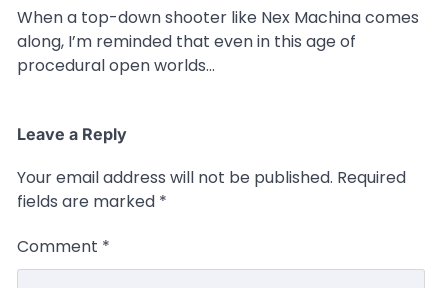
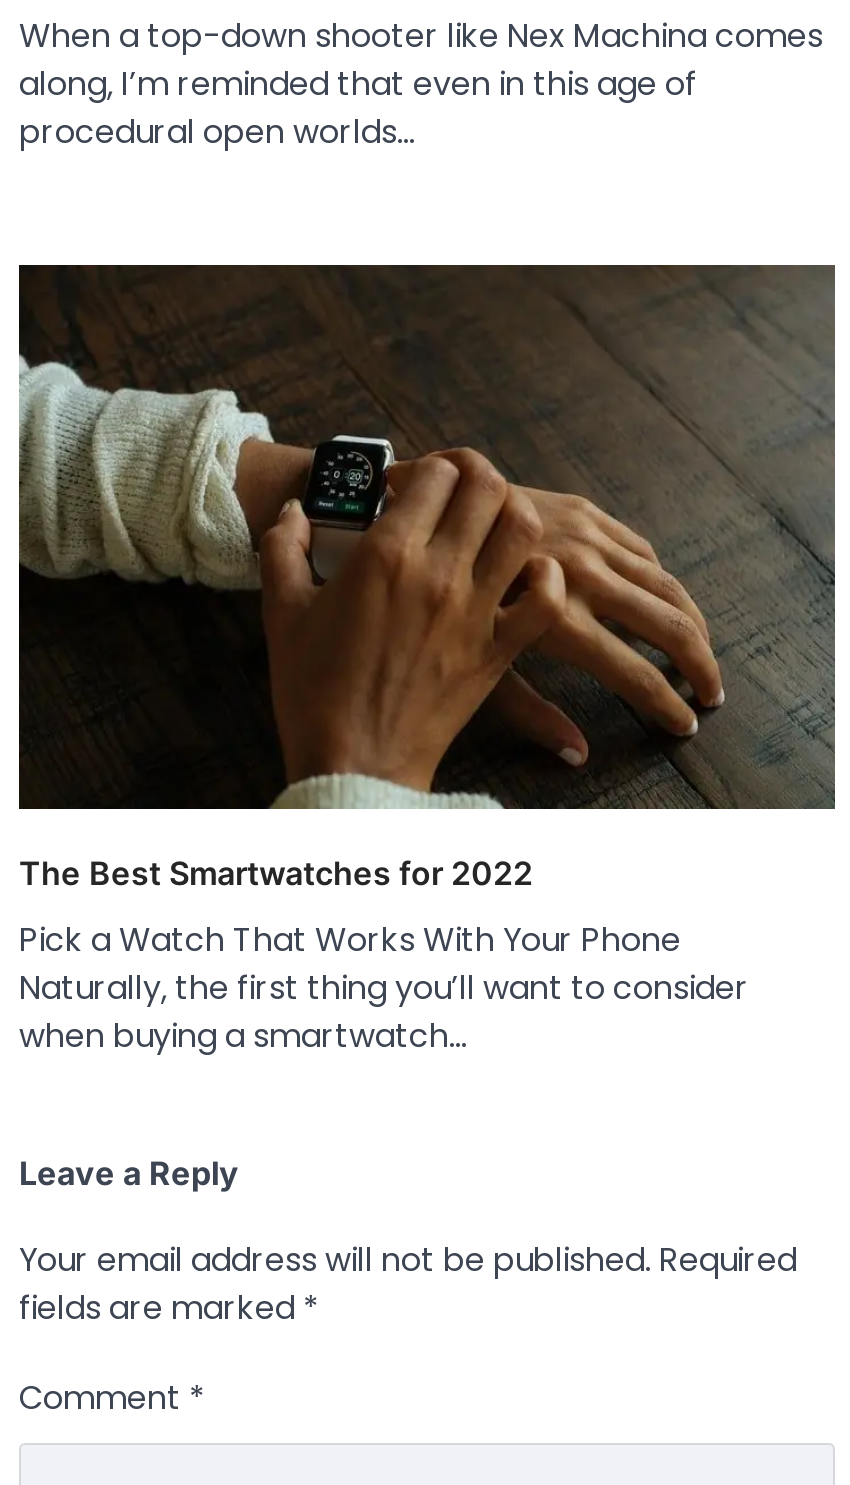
none -> [17,262,837,1059] [image] | The Best Smartwatches for 2022 | Pick a Watch That Works With Your Phone | Naturally, the first thing you’ll want to consider | when buying a smartwatch…

